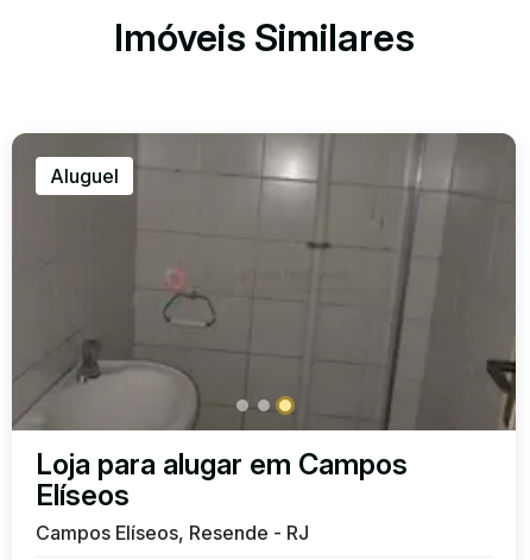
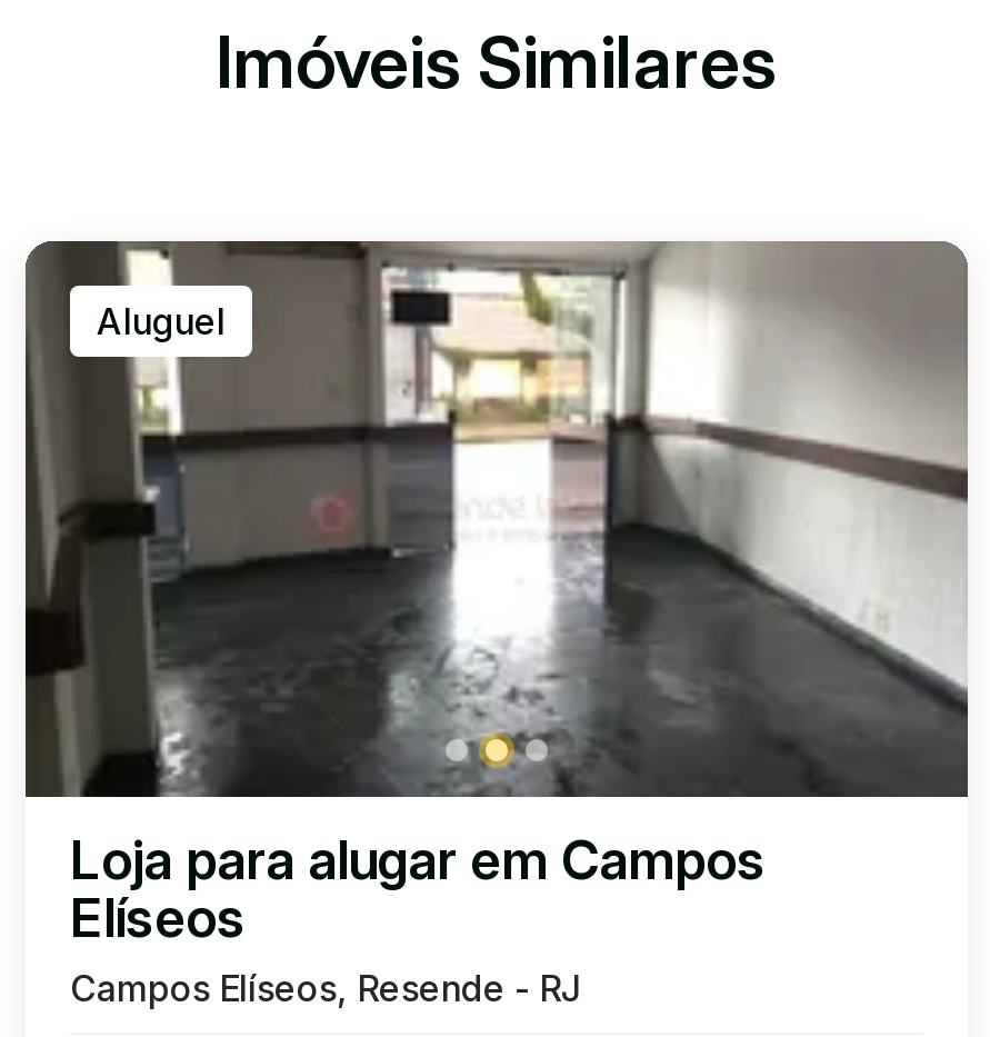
[11,133,517,432] [image] -> [26,241,968,799] [image]

